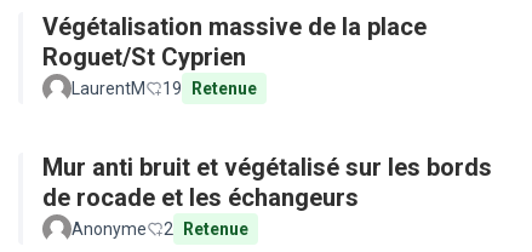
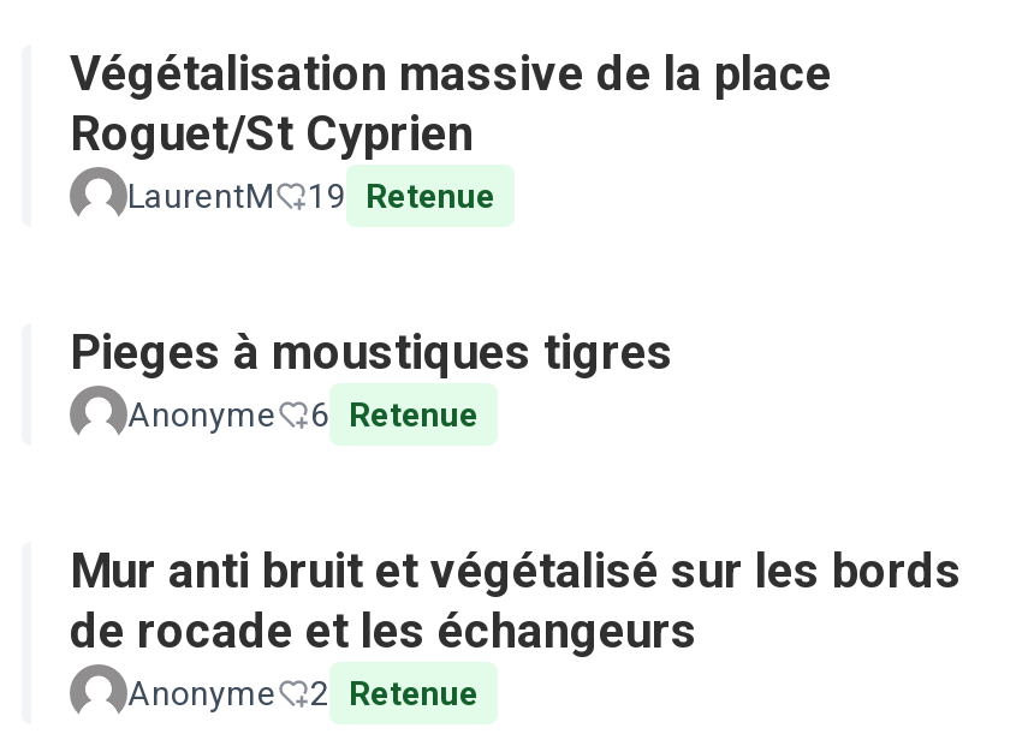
none -> [70,323,673,434] Pieges à moustiques tigres | Anonyme | 6 Retenue

